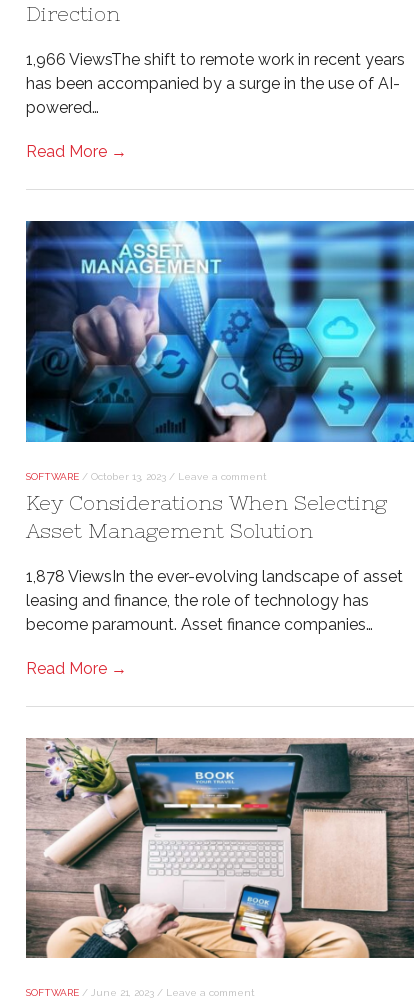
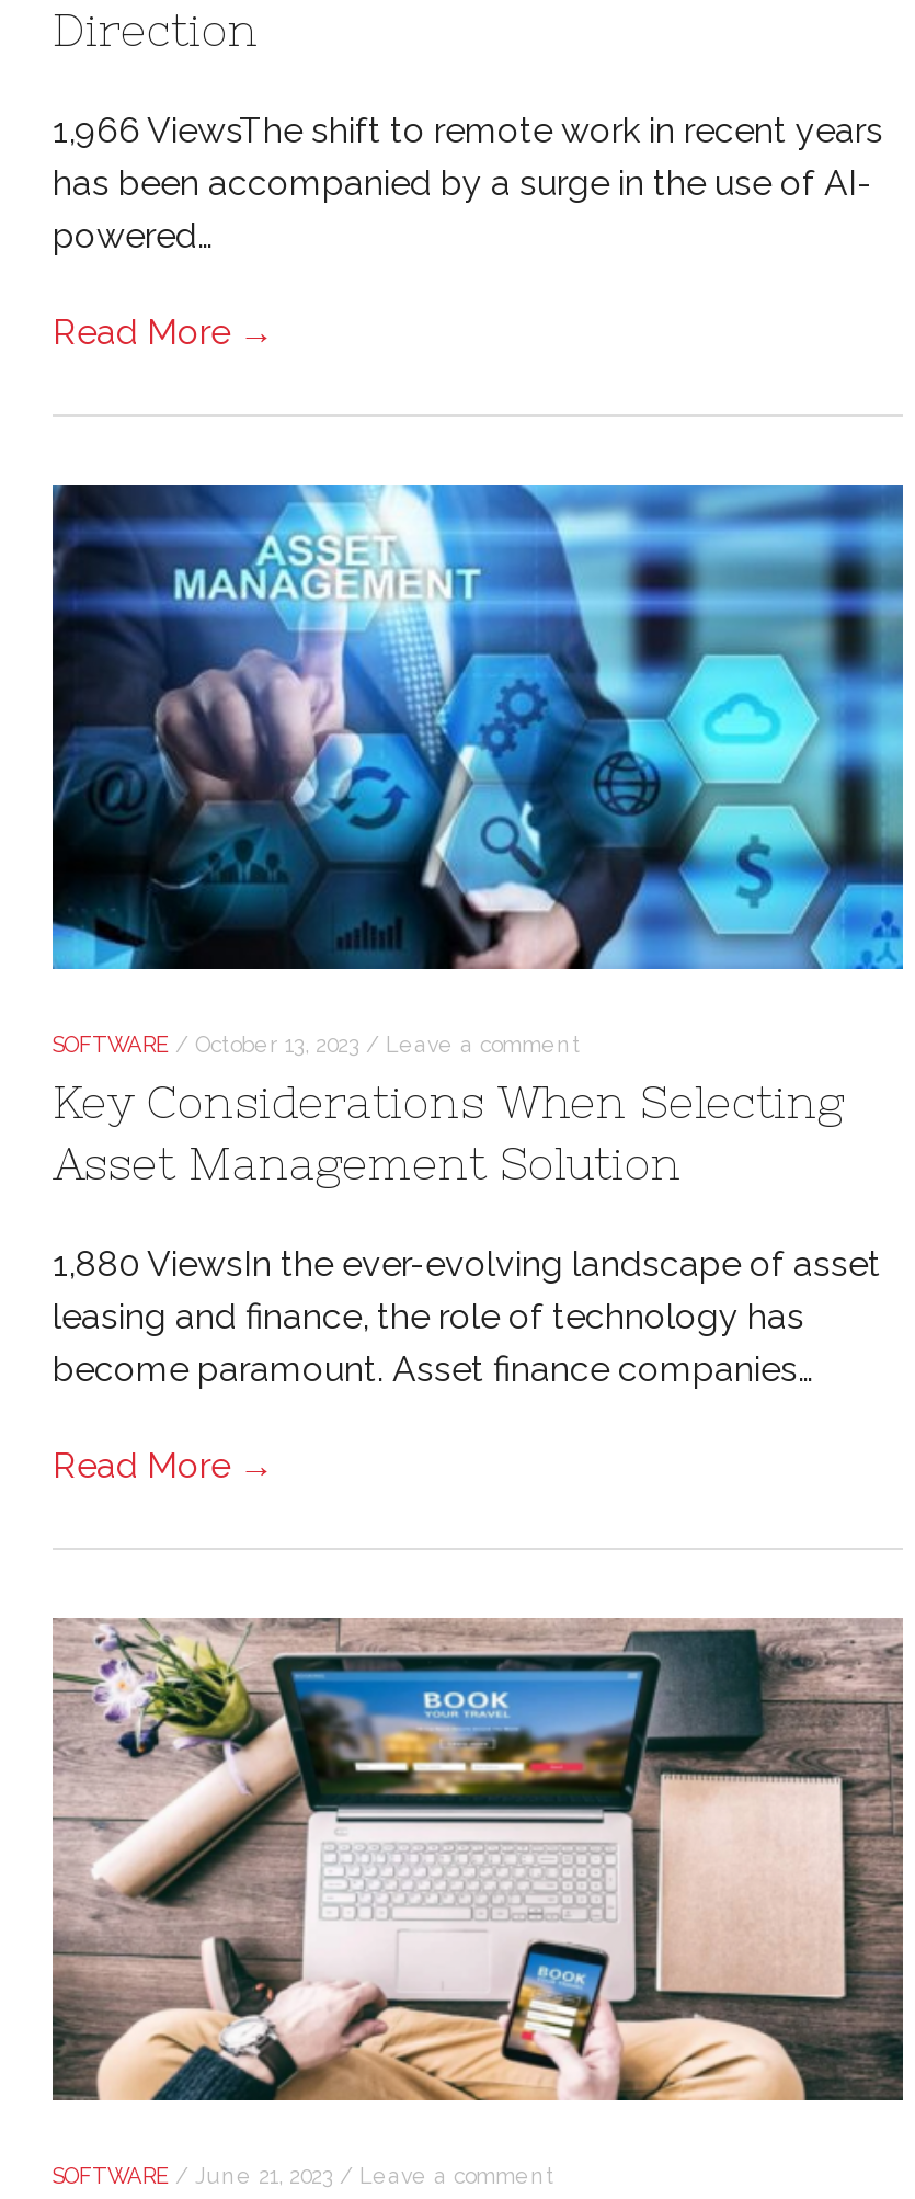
[26,567,403,586] 1,878 ViewsIn the ever-evolving landscape of asset -> [53,1242,881,1284] 1,880 ViewsIn the ever-evolving landscape of asset

